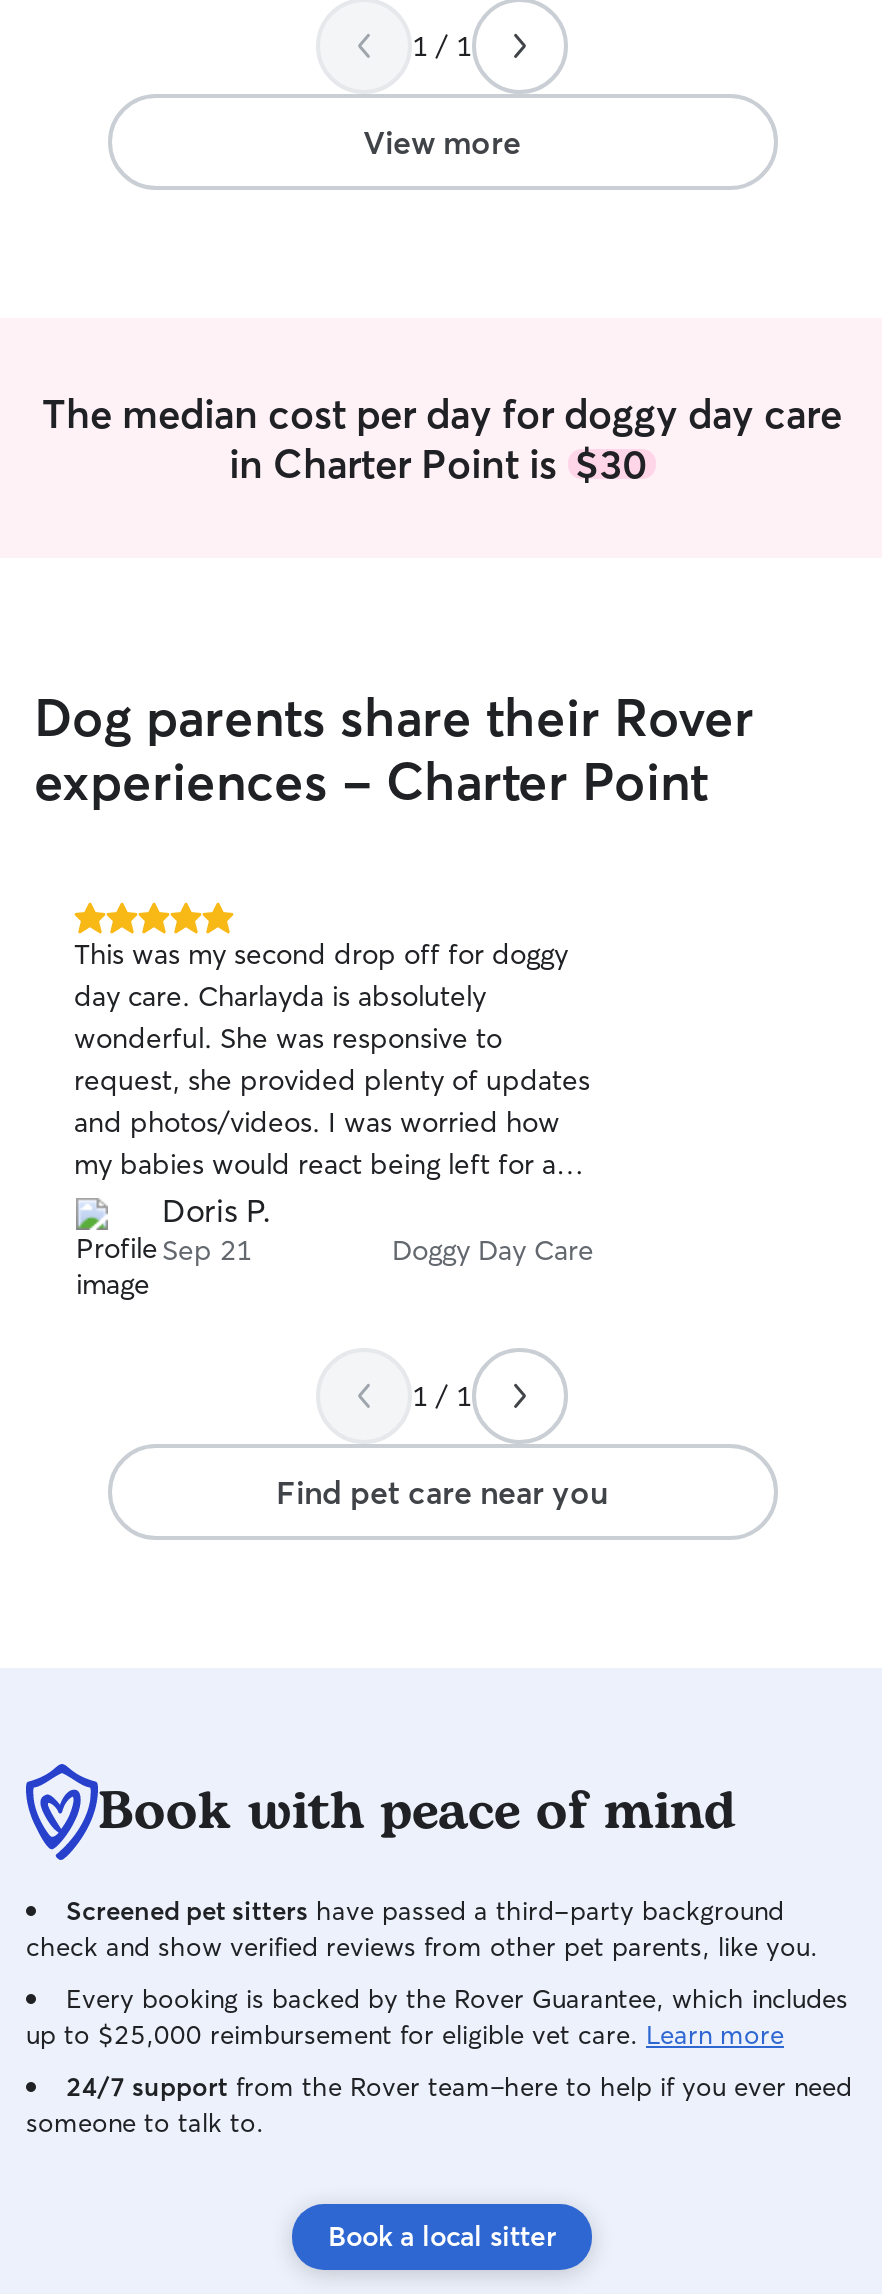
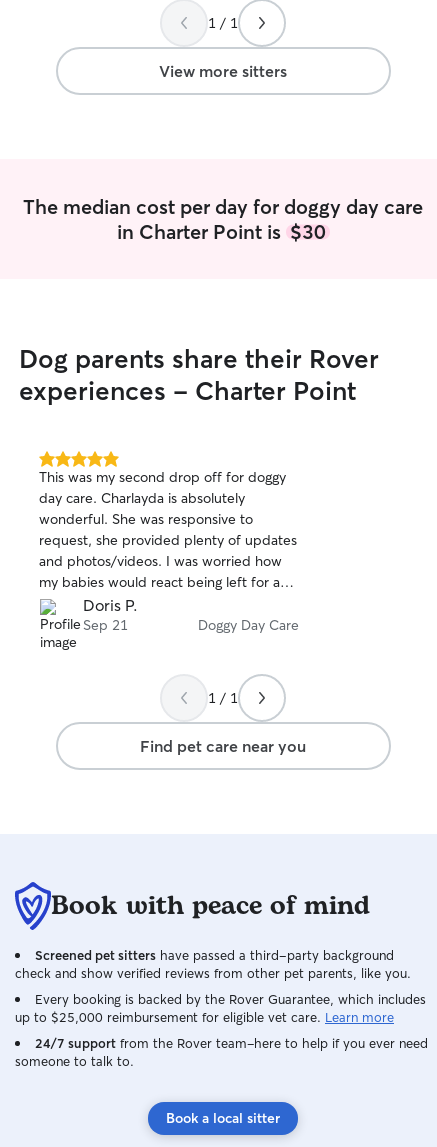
[363,122,521,162] View more -> [159,61,287,81] View more sitters

